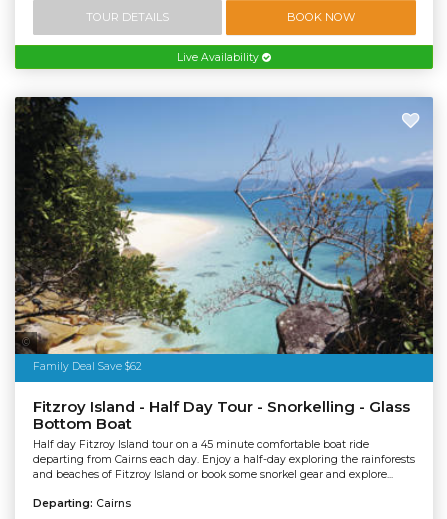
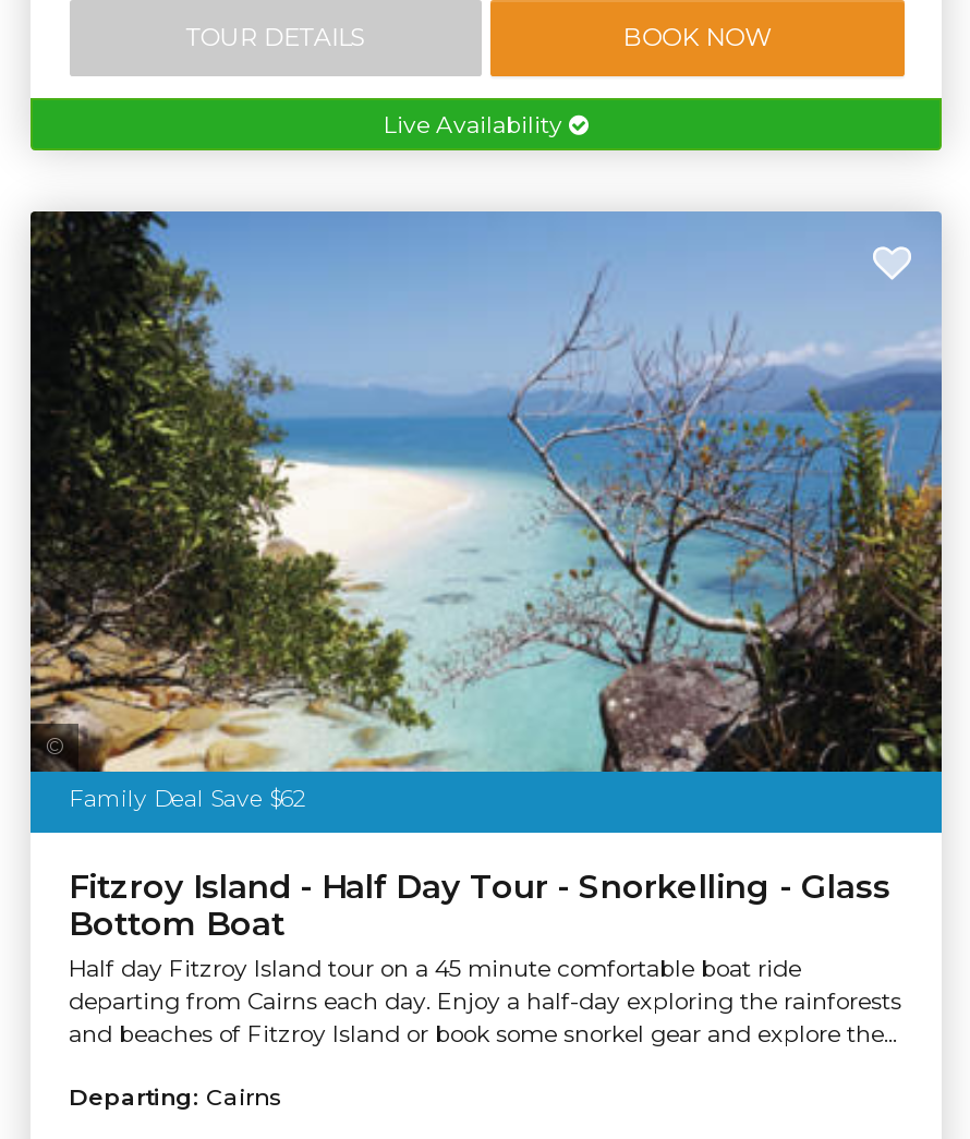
[32,467,392,480] and beaches of Fitzroy Island or book some snorkel gear and explore... -> [69,1019,897,1047] and beaches of Fitzroy Island or book some snorkel gear and explore the...

